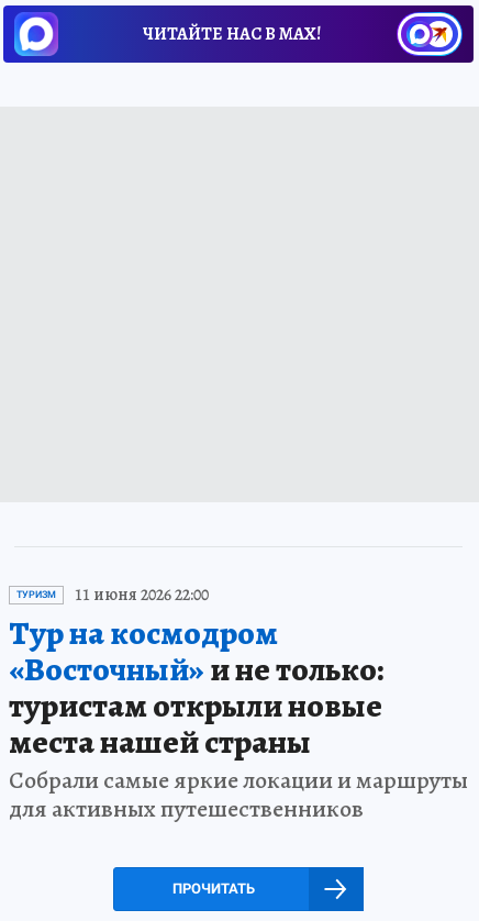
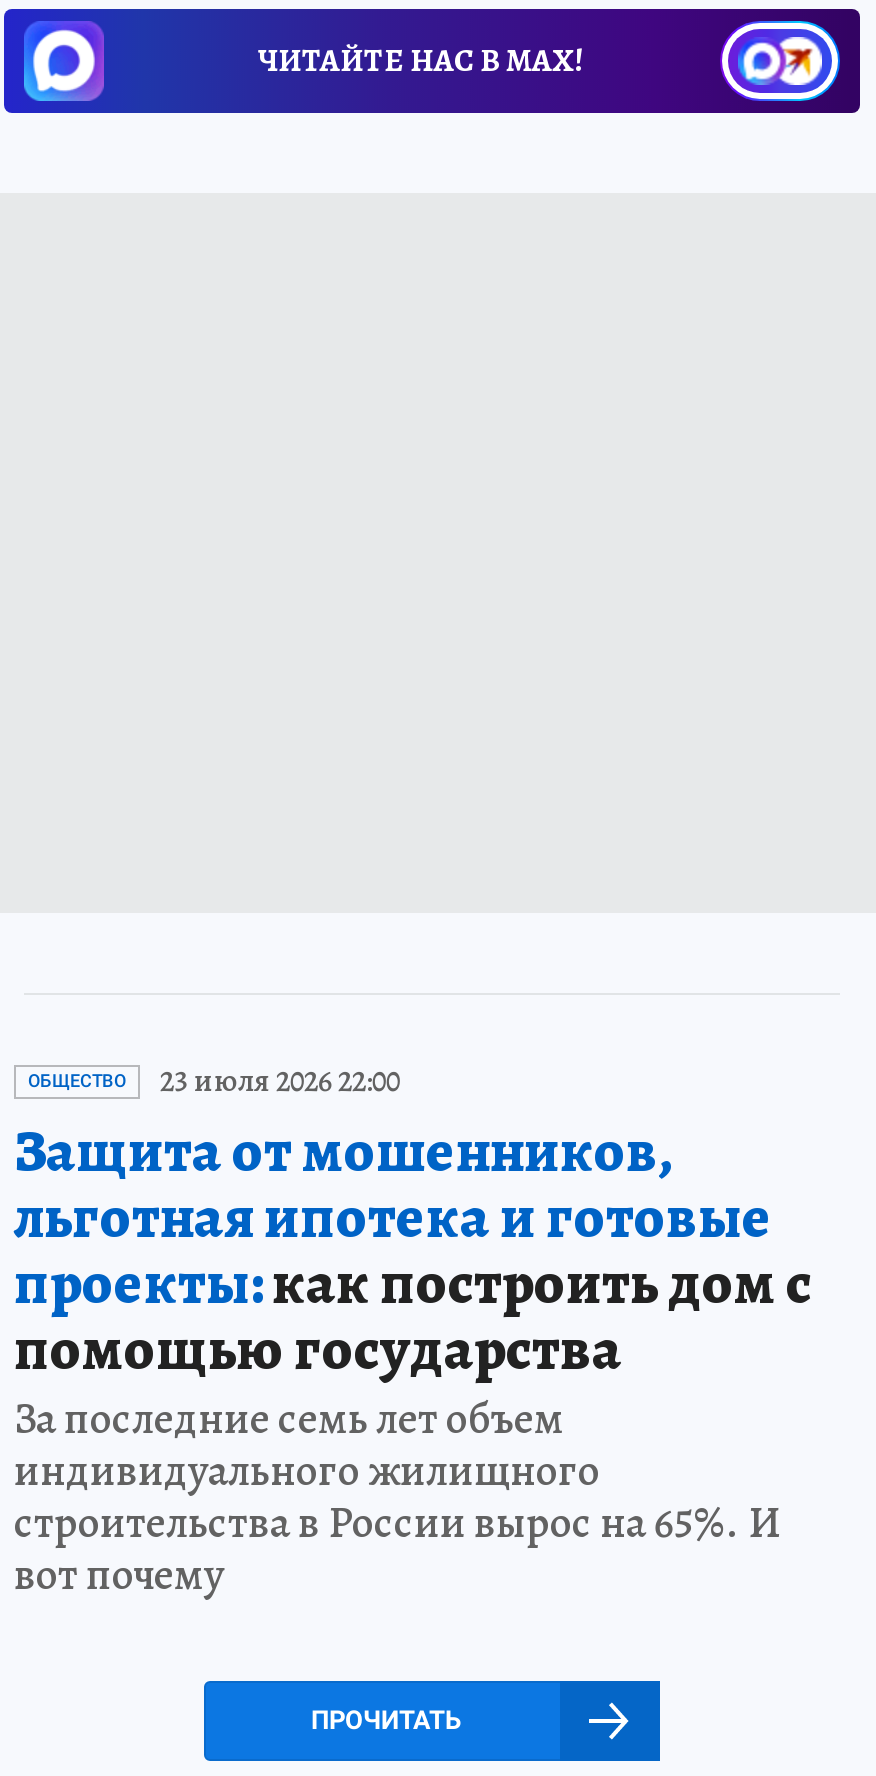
[9,583,468,826] ТУРИЗМ | 11 июня 2026 22:00 | Тур на космодром | «Восточный»и не только: | туристам открыли новые | места нашей страны | Собрали самые яркие локации и маршруты | для активных путешественников -> [14,1060,812,1606] ОБЩЕСТВО | 23 июля 2026 22:00 | Защита от мошенников, | льготная ипотека и готовые | проекты:как построить дом с | помощью государства | За последние семь лет объем | индивидуального жилищного | строительства в России вырос на 65%. И | вот почему

